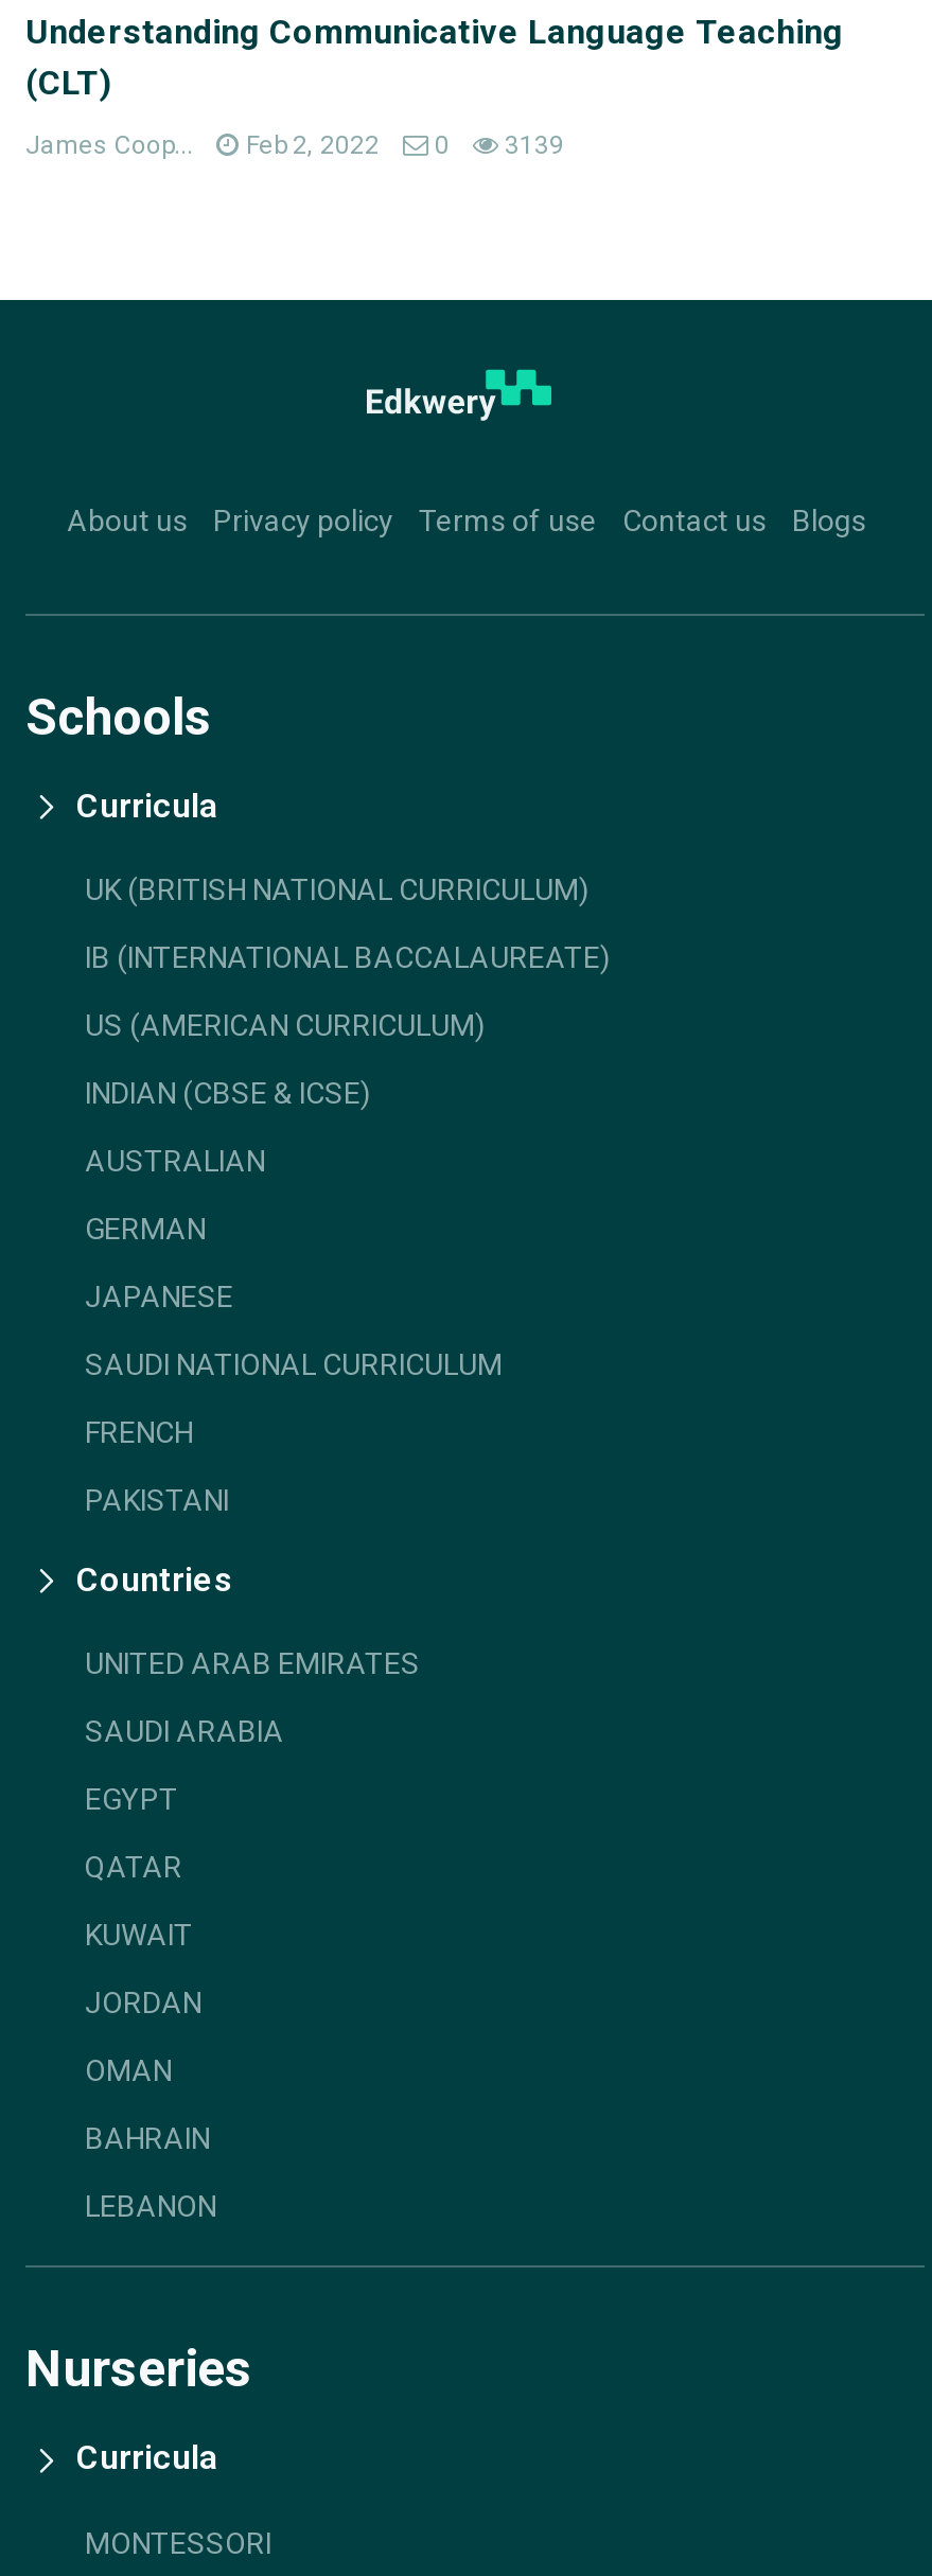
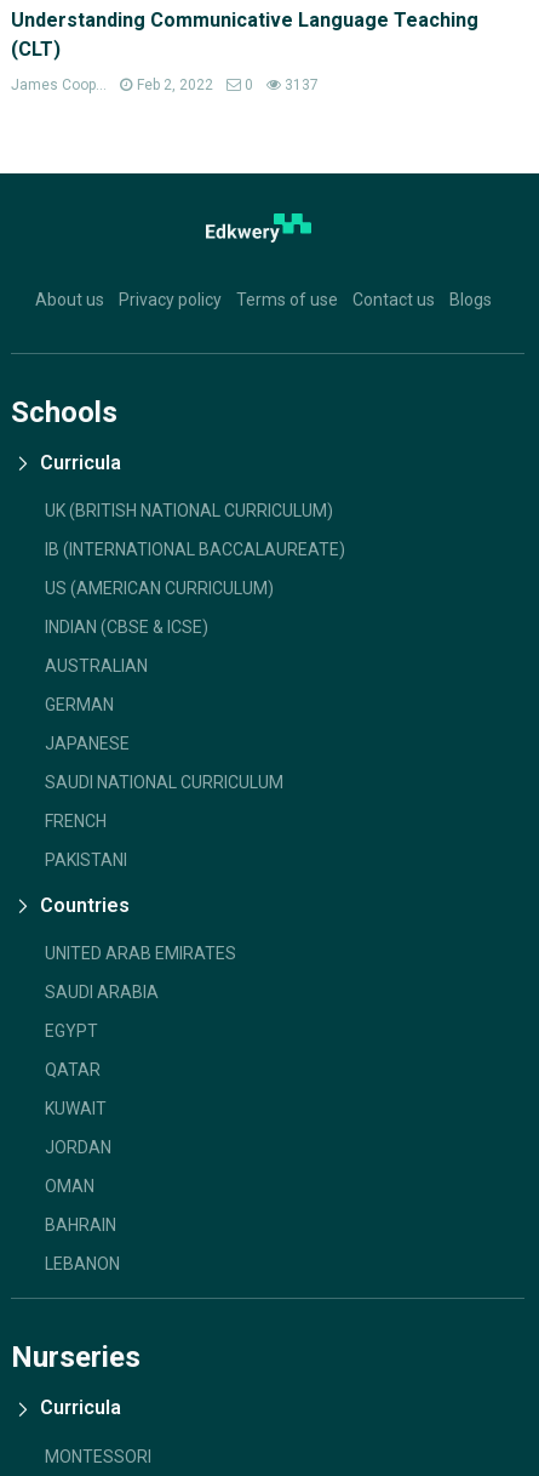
[25,130,564,159] James Coop... Feb 2, 2022 0 3139 -> [11,76,319,93] James Coop... Feb 2, 2022 0 3137

